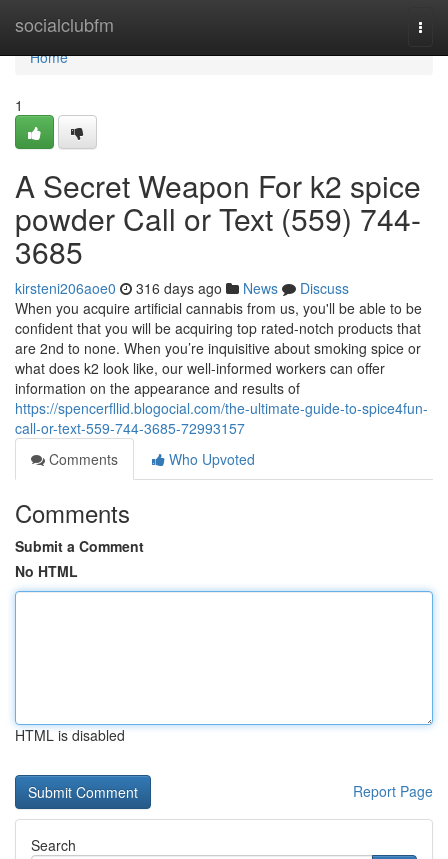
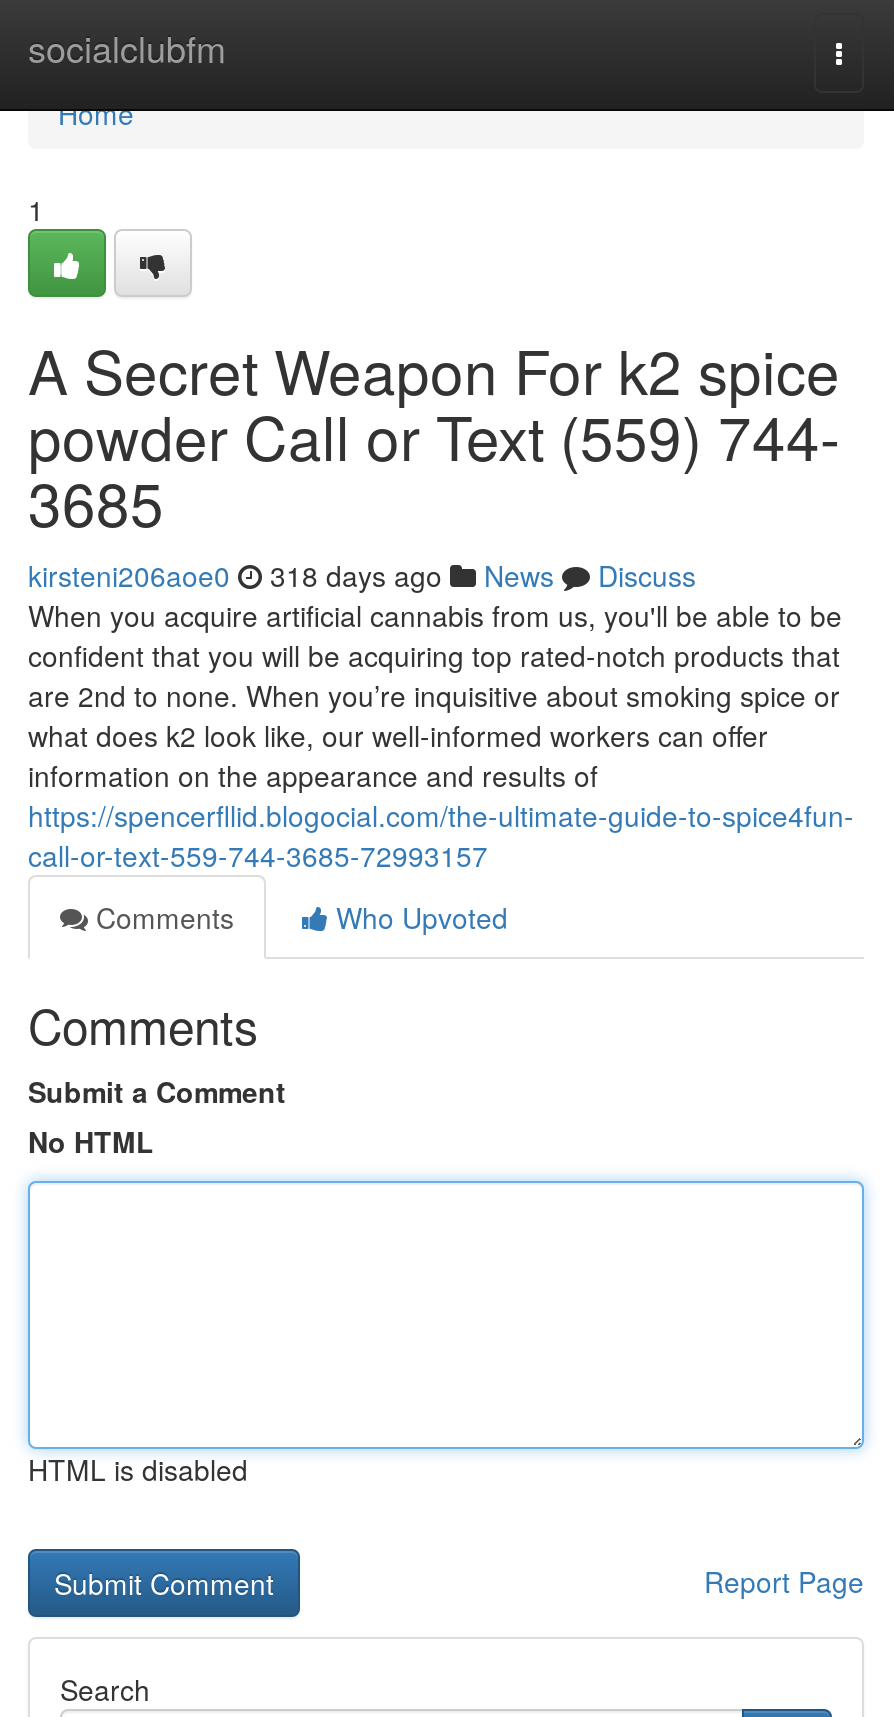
[15,278,349,298] kirsteni206aoe0 316 days ago News Discuss -> [28,555,696,595] kirsteni206aoe0 318 days ago News Discuss

